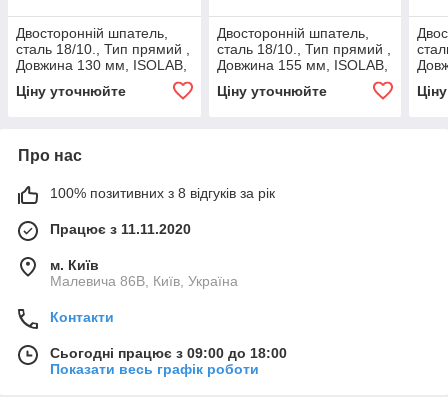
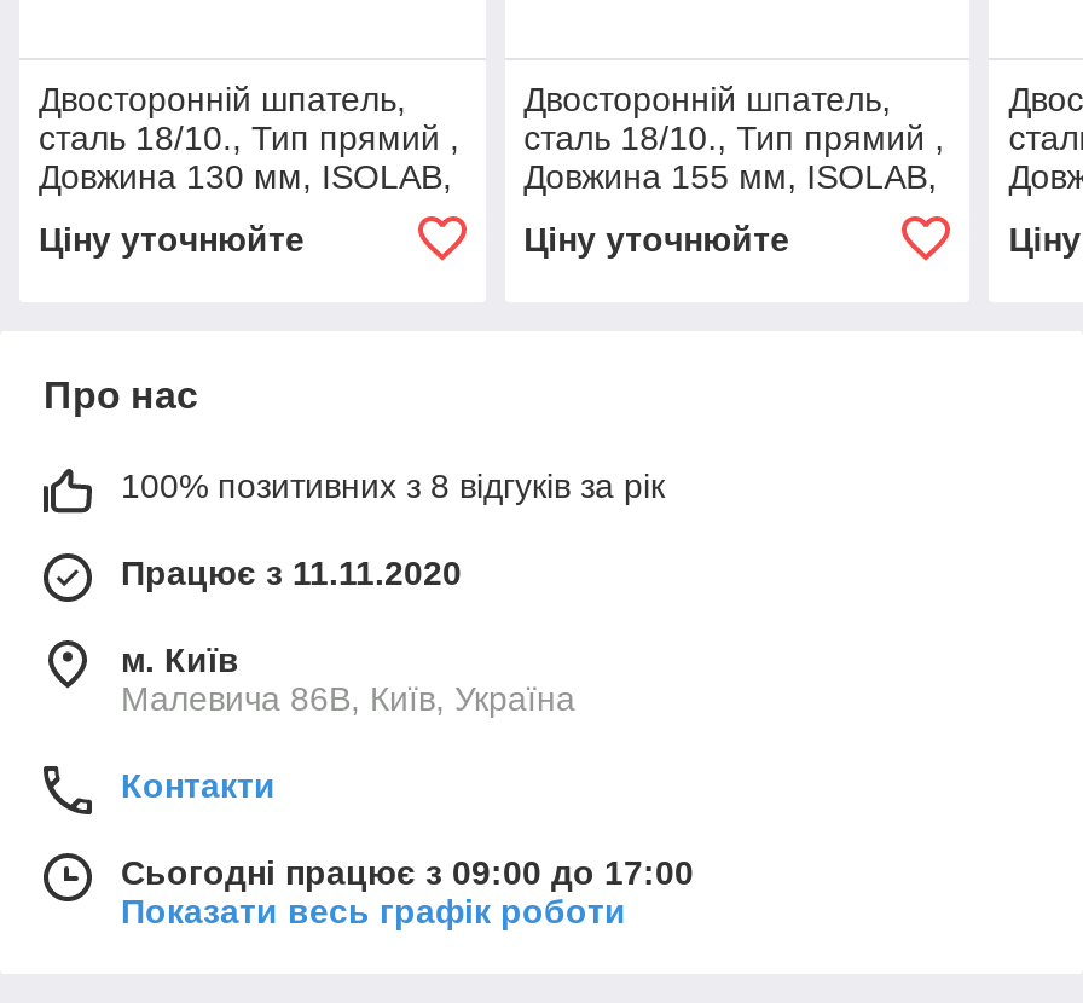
[50,345,287,361] Сьогодні працює з 09:00 до 18:00 -> [121,854,694,893] Сьогодні працює з 09:00 до 17:00

